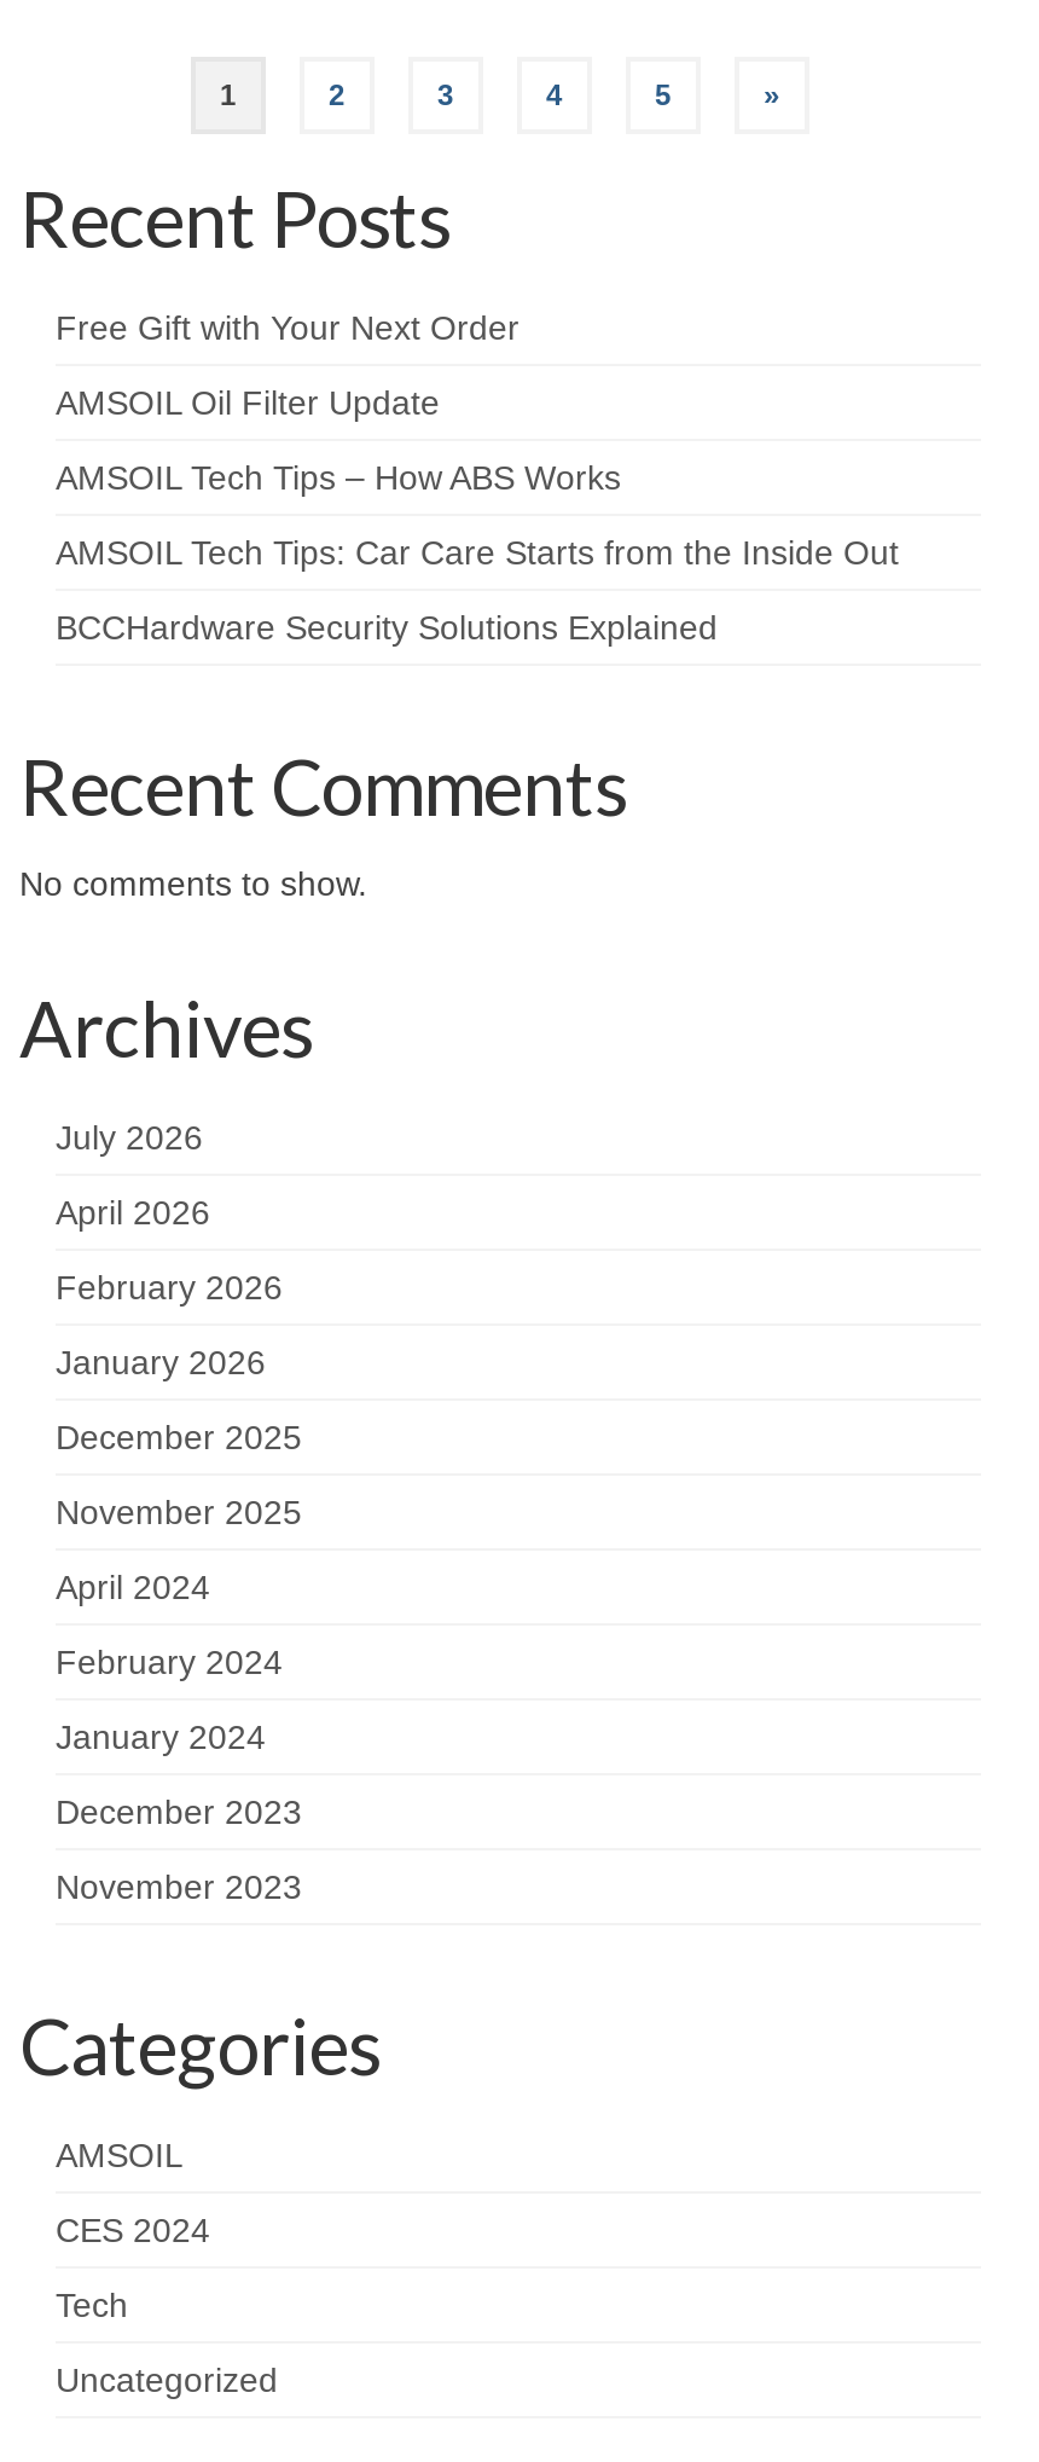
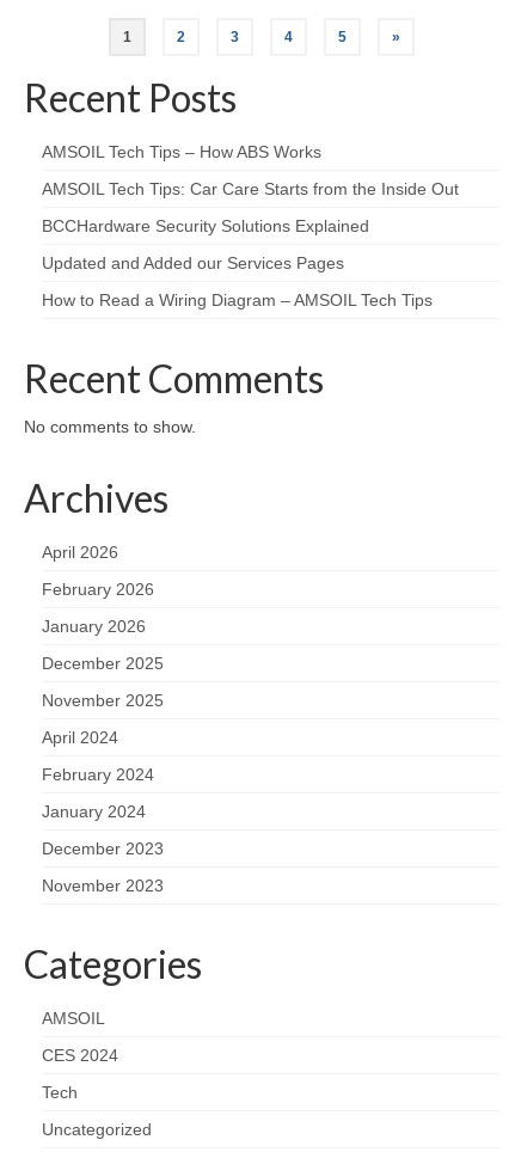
[56,307,519,421] Free Gift with Your Next Order | AMSOIL Oil Filter Update -> none
moved [56,457,899,646] -> [42,142,459,235]: AMSOIL Tech Tips – How ABS Works | AMSOIL Tech Tips: Car Care Starts from the Inside Out | BCCHardware Security Solutions Explained
none -> [42,253,433,309] Updated and Added our Services Pages | How to Read a Wiring Diagram – AMSOIL Tech Tips
[56,1117,203,1156] July 2026 -> none

